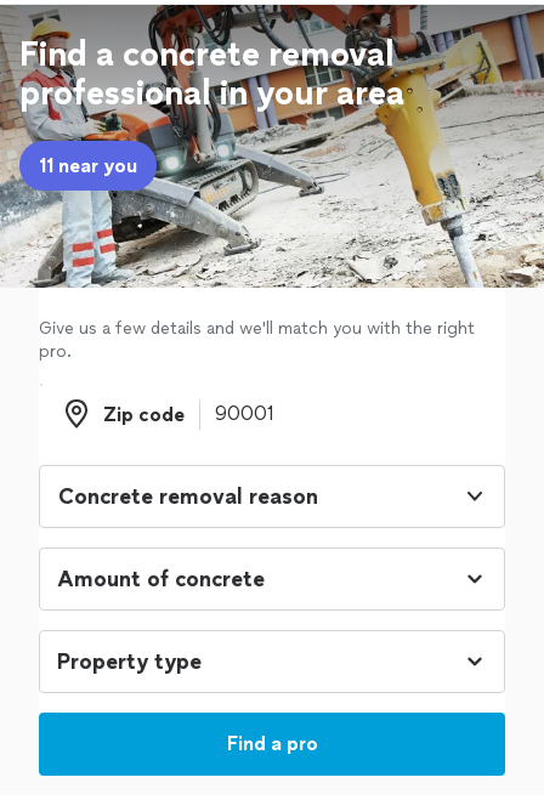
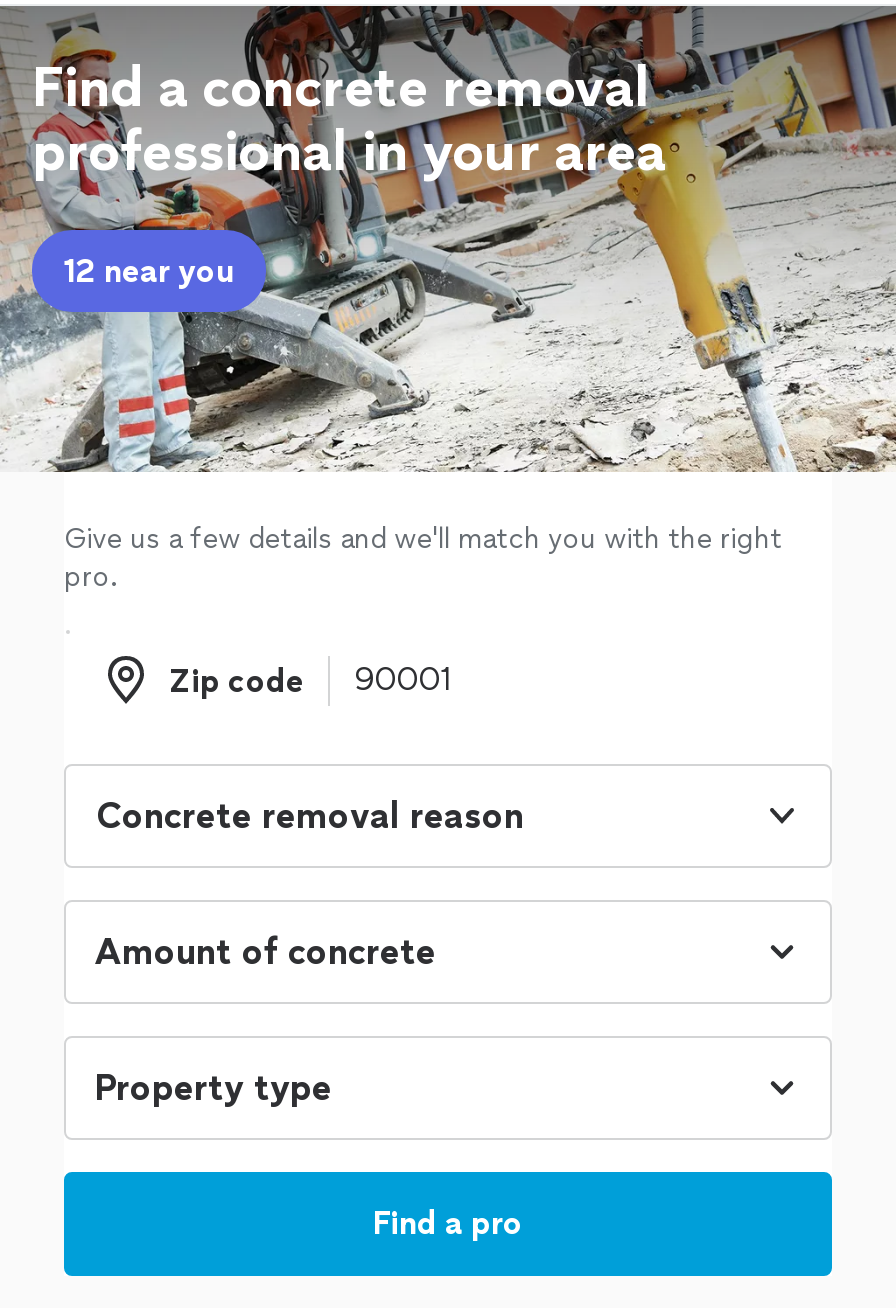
[39,154,137,177] 11 near you -> [64,252,234,290] 12 near you

